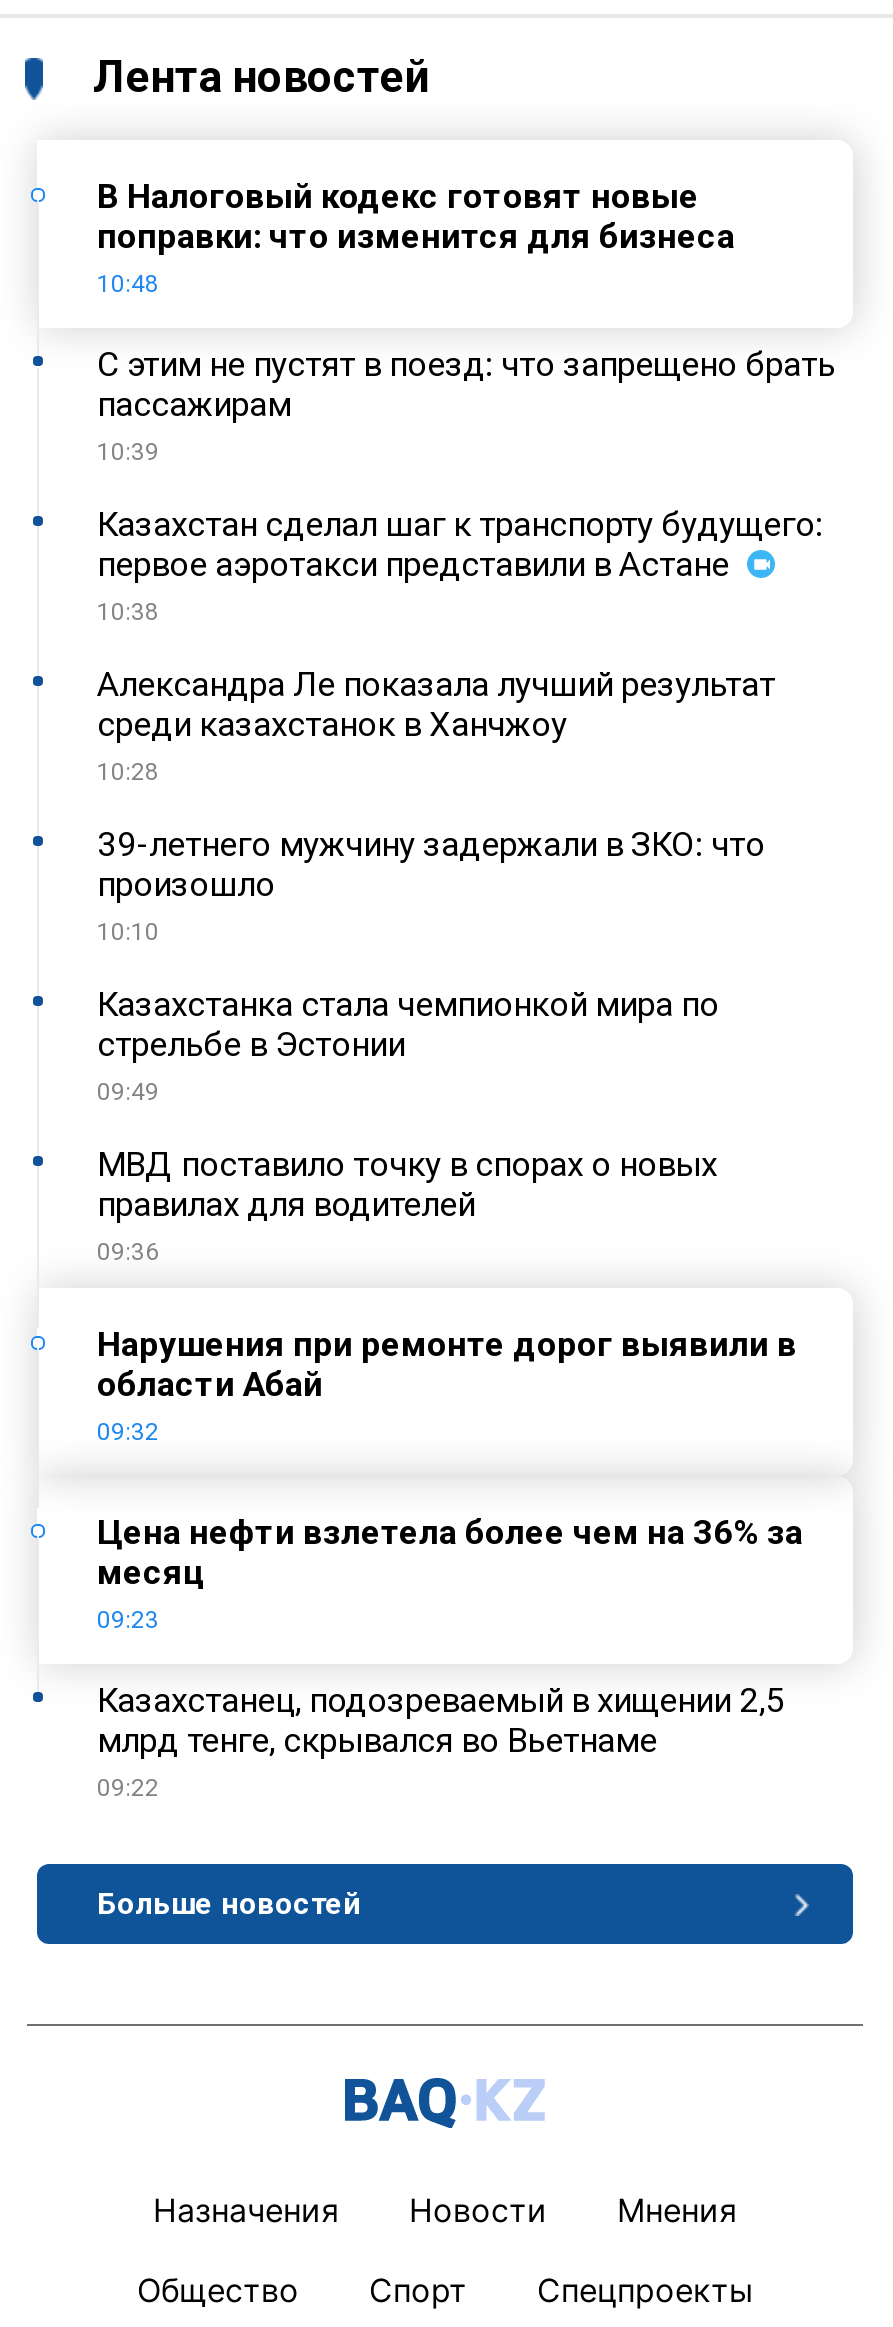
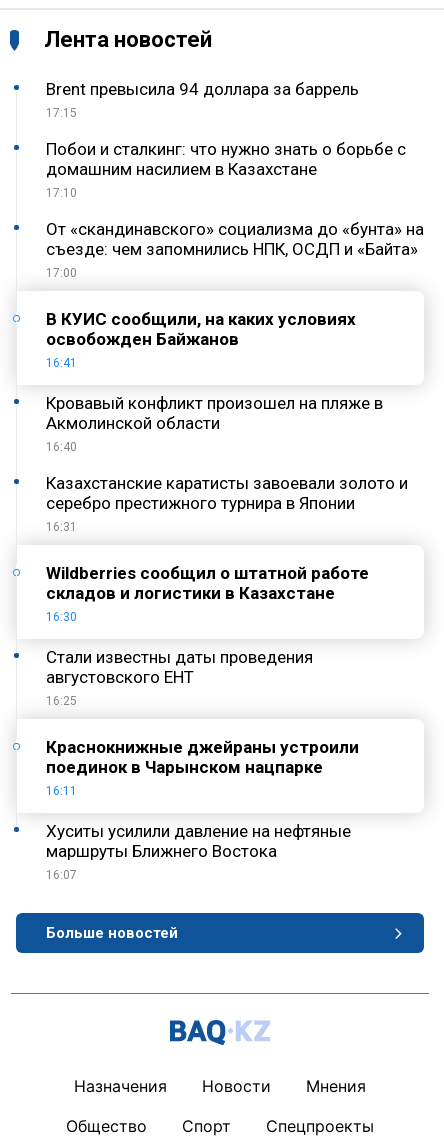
[97,176,735,298] В Налоговый кодекс готовят новые | поправки: что изменится для бизнеса | 10:48 -> [46,79,359,120] Brent превысила 94 доллара за баррель | 17:15
[97,344,835,466] С этим не пустят в поезд: что запрещено брать | пассажирам | 10:39 -> [46,139,406,200] Побои и сталкинг: что нужно знать о борьбе с | домашним насилием в Казахстане | 17:10
[97,504,823,626] Казахстан сделал шаг к транспорту будущего: | первое аэротакси представили в Астане | 10:38 -> [46,219,424,280] От «скандинавского» социализма до «бунта» на | съезде: чем запомнились НПК, ОСДП и «Байтақ» | 17:00
[97,664,775,786] Александра Ле показала лучший результат | среди казахстанок в Ханчжоу | 10:28 -> [46,309,356,370] В КУИС сообщили, на каких условиях | освобожден Байжанов | 16:41
[97,824,765,946] 39-летнего мужчину задержали в ЗКО: что | произошло | 10:10 -> [46,393,383,454] Кровавый конфликт произошел на пляже в | Акмолинской области | 16:40
[97,984,719,1106] Казахстанка стала чемпионкой мира по | стрельбе в Эстонии | 09:49 -> [46,473,408,534] Казахстанские каратисты завоевали золото и | серебро престижного турнира в Японии | 16:31
[97,1144,717,1266] МВД поставило точку в спорах о новых | правилах для водителей | 09:36 -> [46,563,369,624] Wildberries сообщил о штатной работе | складов и логистики в Казахстане | 16:30
[97,1324,797,1446] Нарушения при ремонте дорог выявили в | области Абай | 09:32 -> [46,647,313,708] Стали известны даты проведения | августовского ЕНТ | 16:25
[97,1512,803,1634] Цена нефти взлетела более чем на 36% за | месяц | 09:23 -> [46,737,359,798] Краснокнижные джейраны устроили | поединок в Чарынском нацпарке | 16:11
[97,1680,785,1802] Казахстанец, подозреваемый в хищении 2,5 | млрд тенге, скрывался во Вьетнаме | 09:22 -> [46,821,351,882] Хуситы усилили давление на нефтяные | маршруты Ближнего Востока | 16:07

